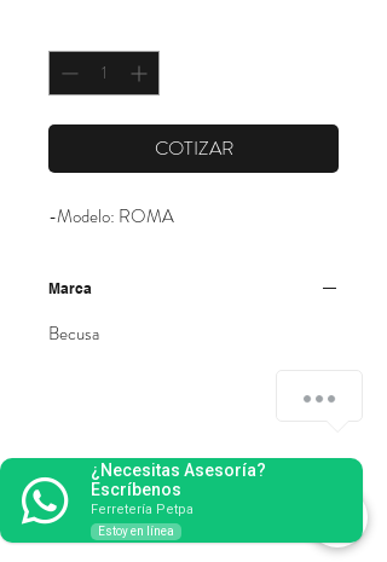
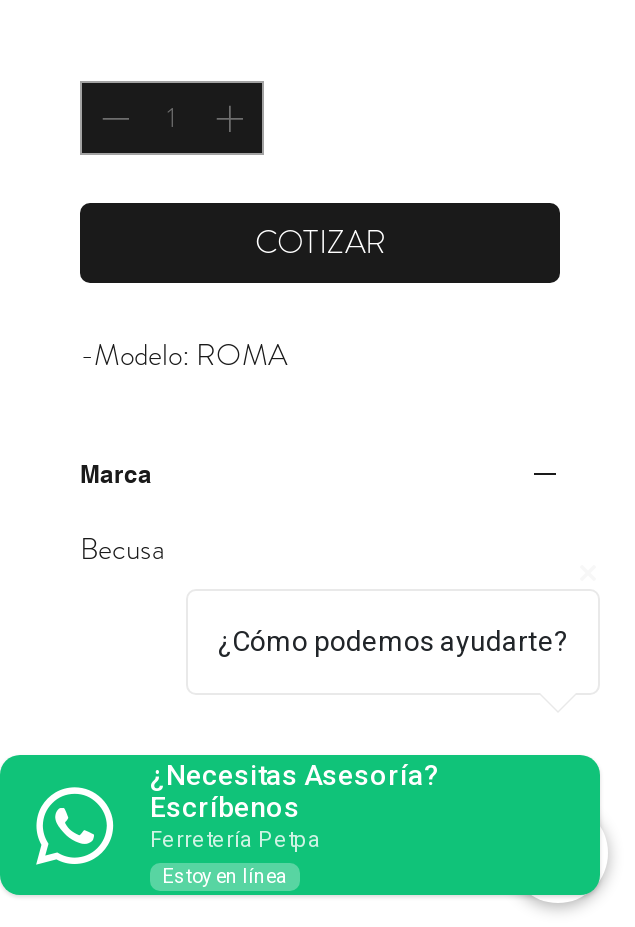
none -> [218,625,568,657] ¿Cómo podemos ayudarte?

